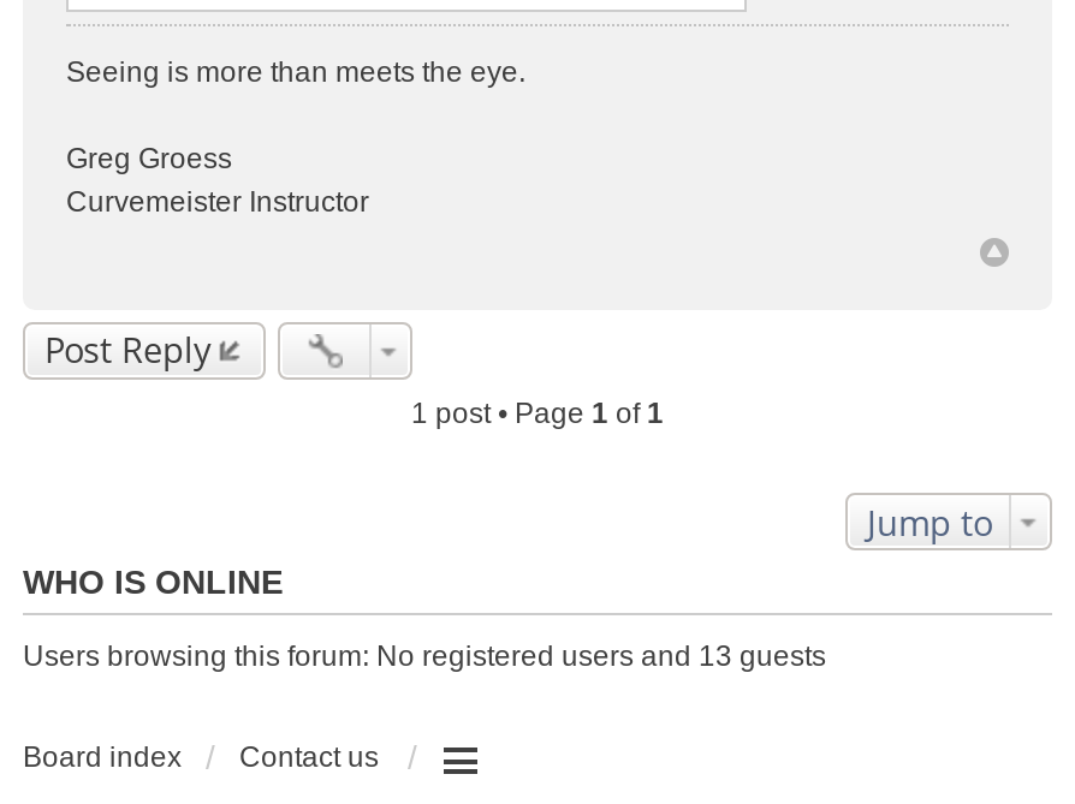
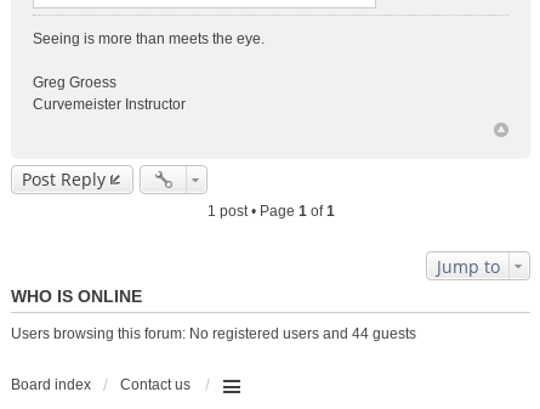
[23,639,826,673] Users browsing this forum: No registered users and 13 guests -> [11,325,416,342] Users browsing this forum: No registered users and 44 guests

